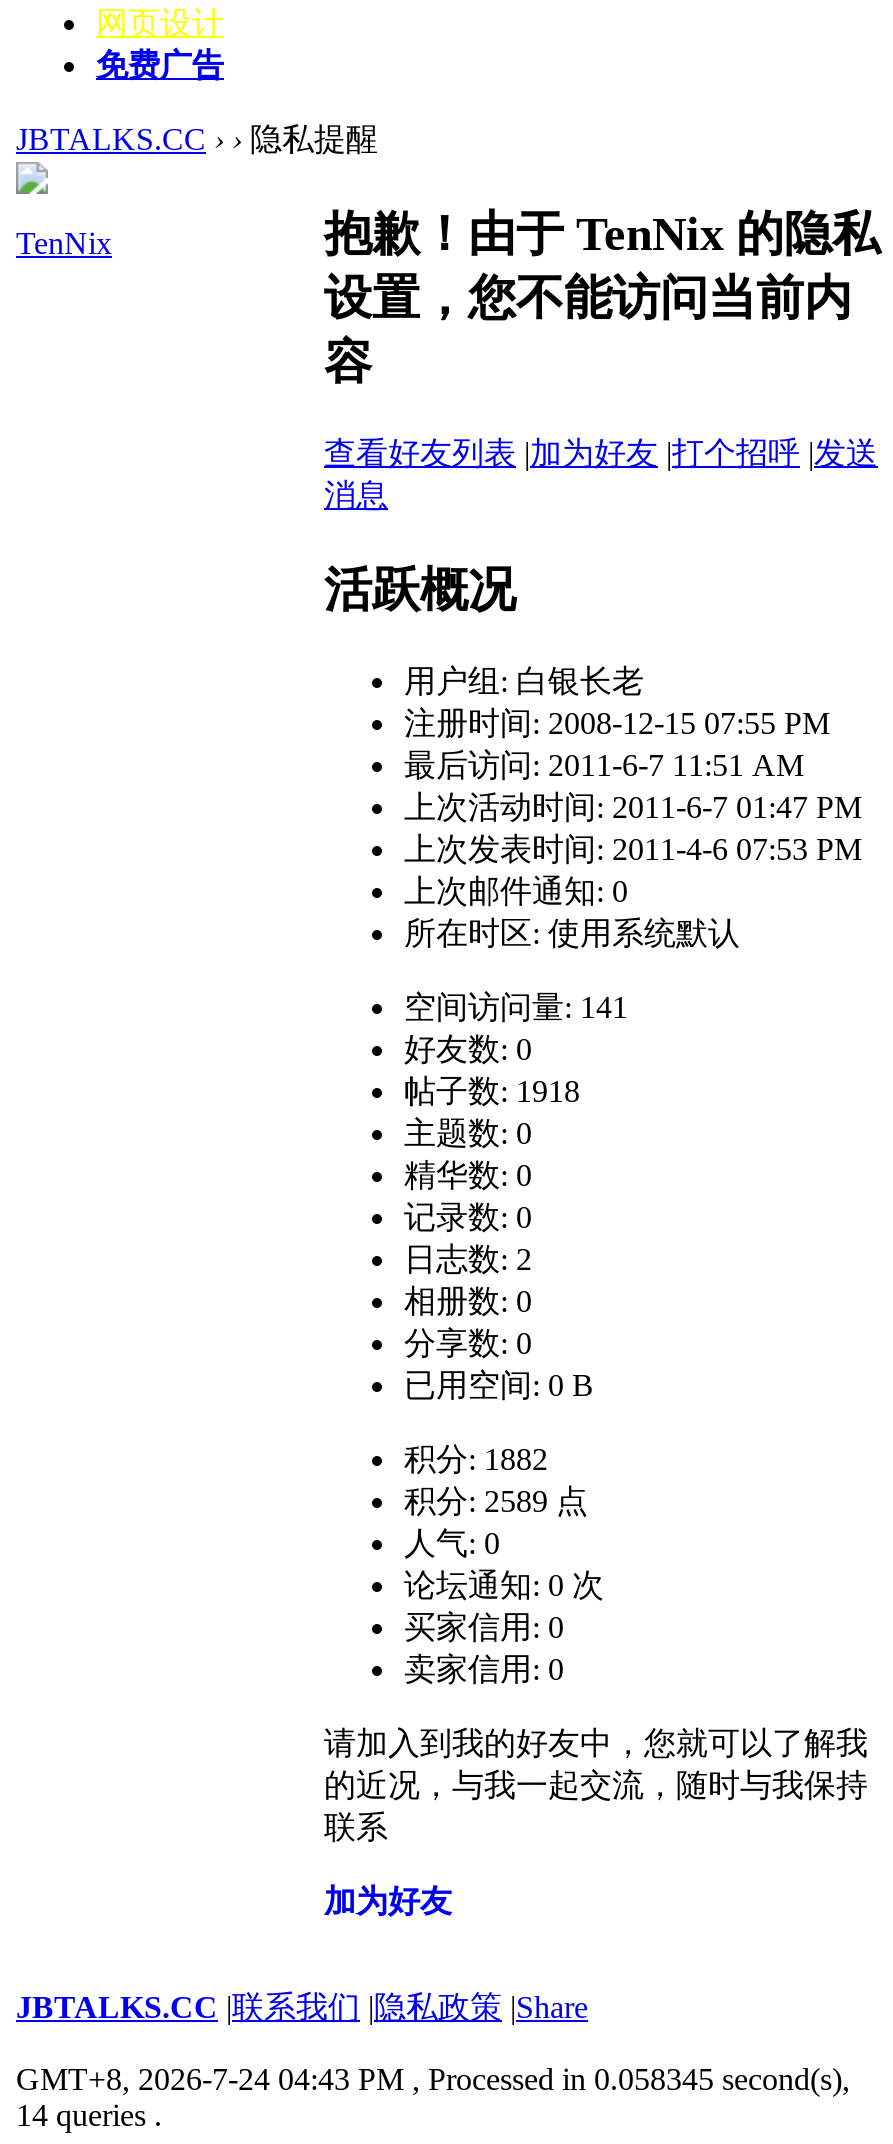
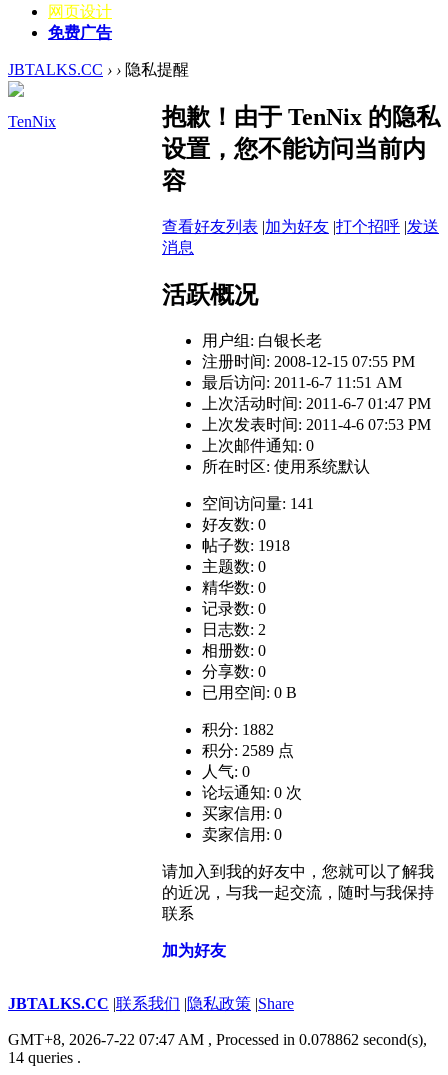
[16,2062,850,2096] GMT+8, 2026-7-24 04:43 PM, Processed in 0.058345 second(s), -> [8,1031,427,1048] GMT+8, 2026-7-22 07:47 AM, Processed in 0.078862 second(s),

